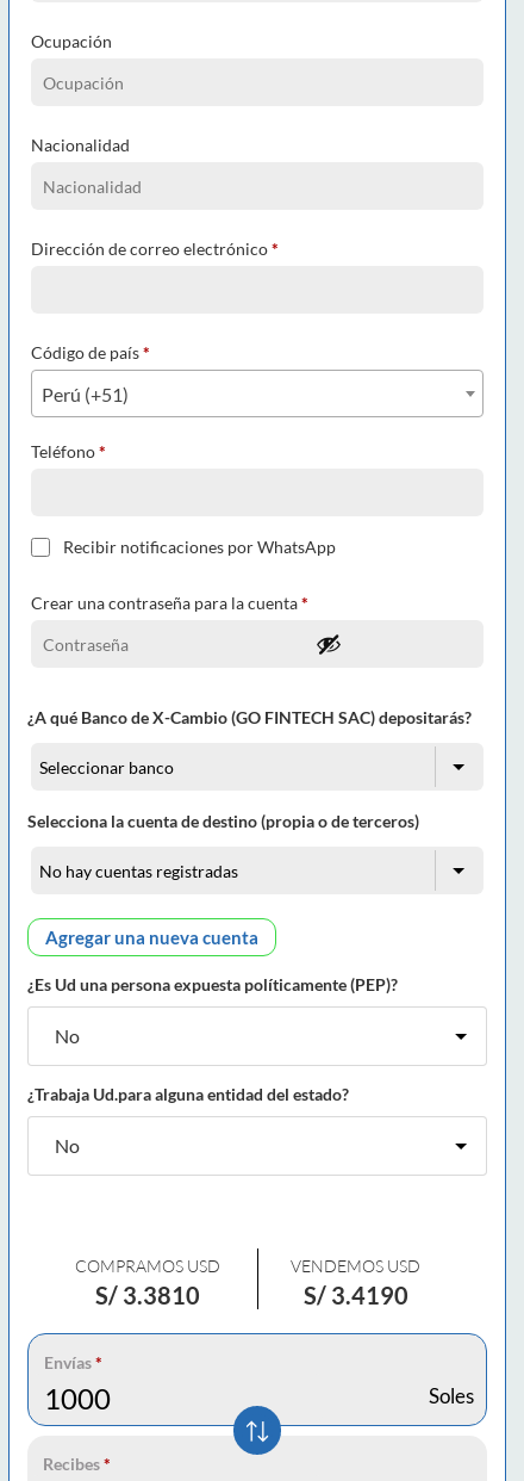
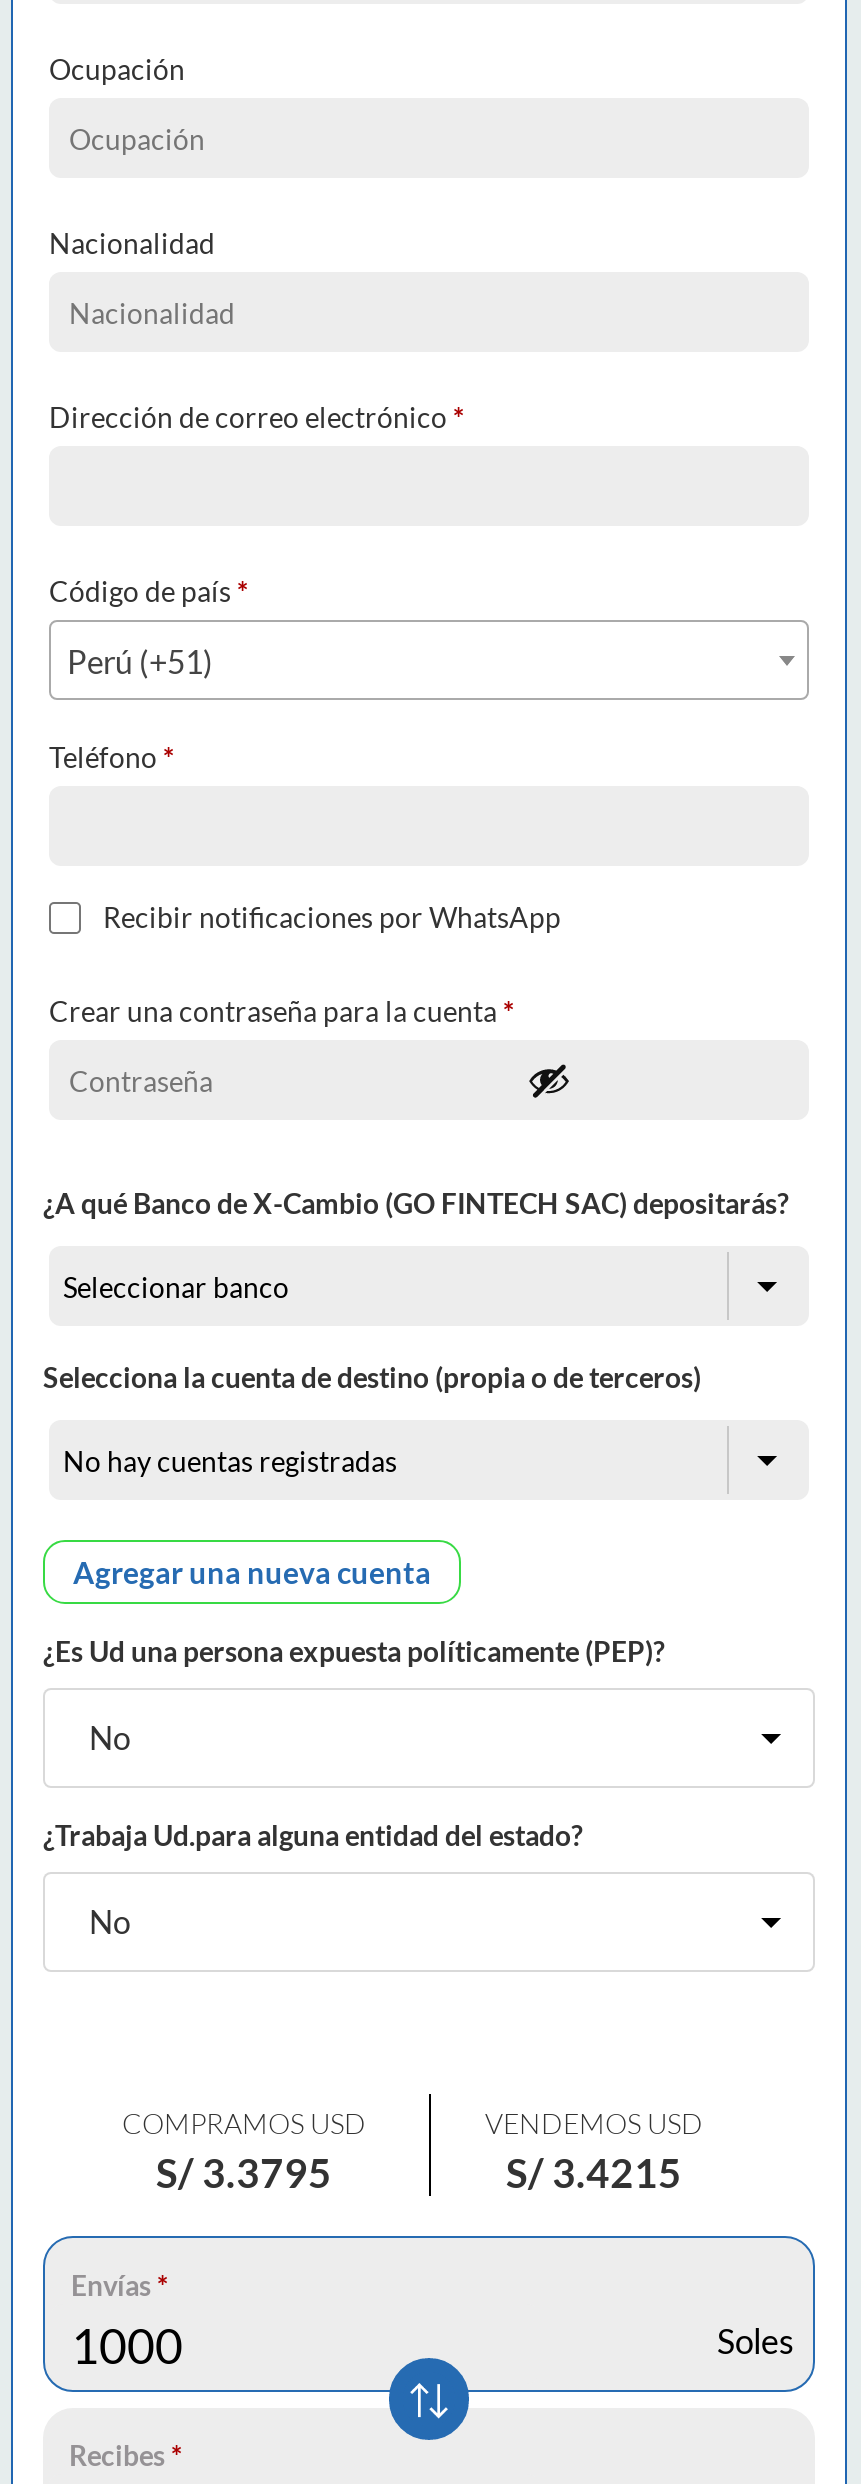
[95,1281,199,1309] S/ 3.3810 -> [156,2148,332,2196] S/ 3.3795
[303,1281,408,1309] S/ 3.4190 -> [506,2148,682,2196] S/ 3.4215

